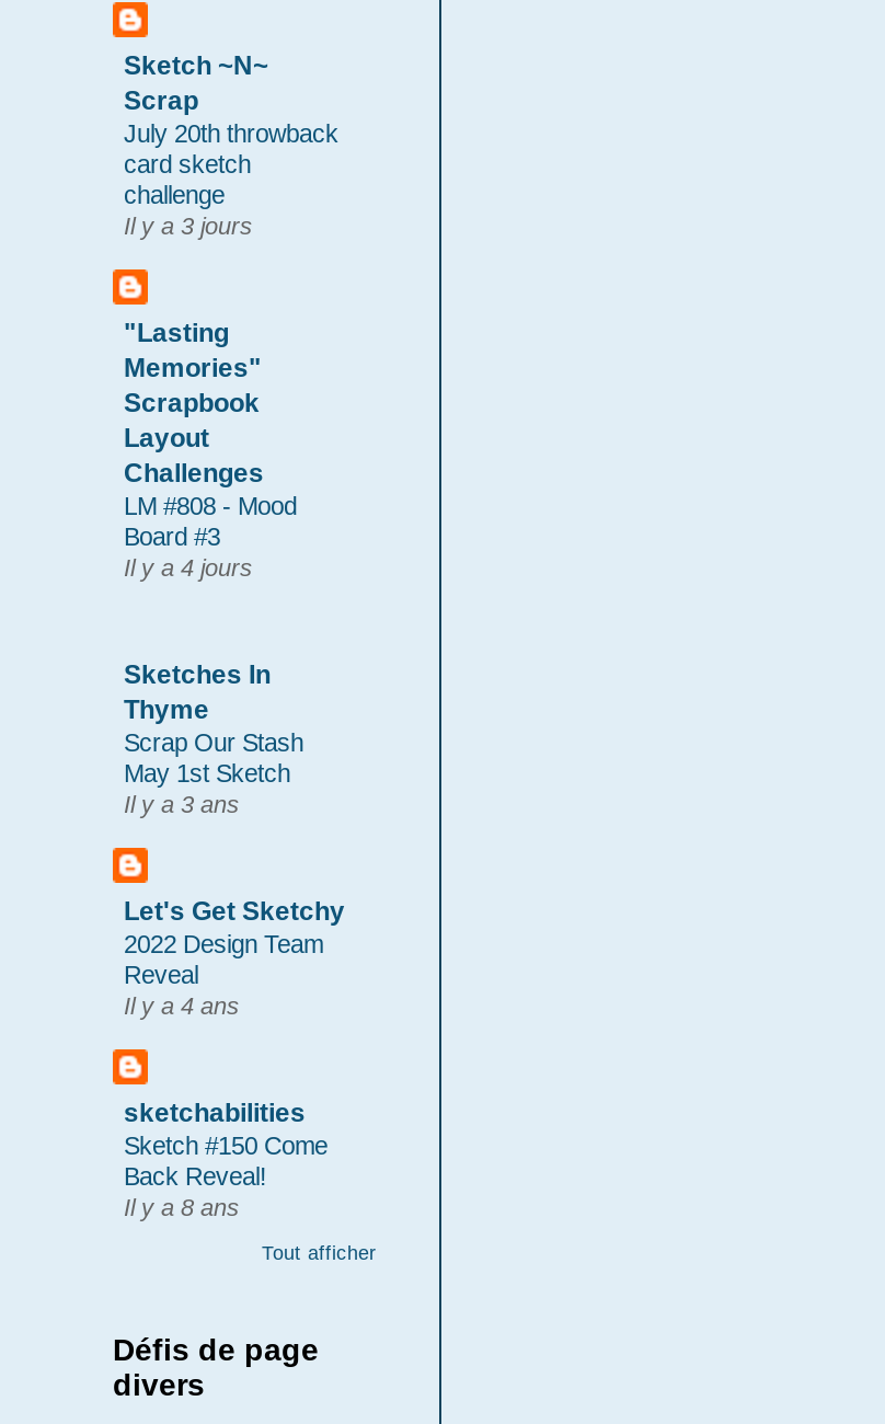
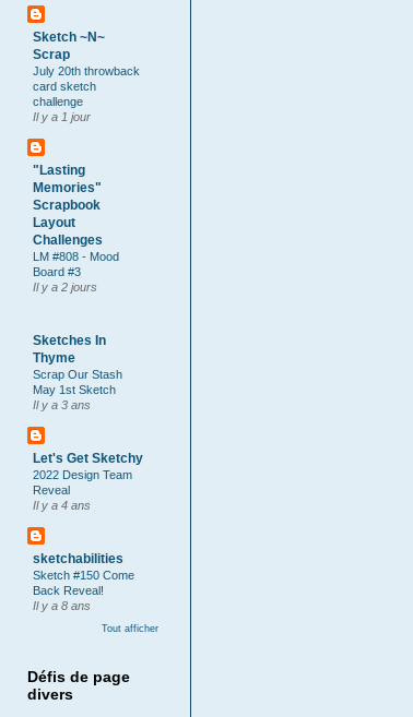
[124,213,253,240] Il y a 3 jours -> [33,111,91,124] Il y a 1 jour
[124,555,253,581] Il y a 4 jours -> [33,281,97,294] Il y a 2 jours

